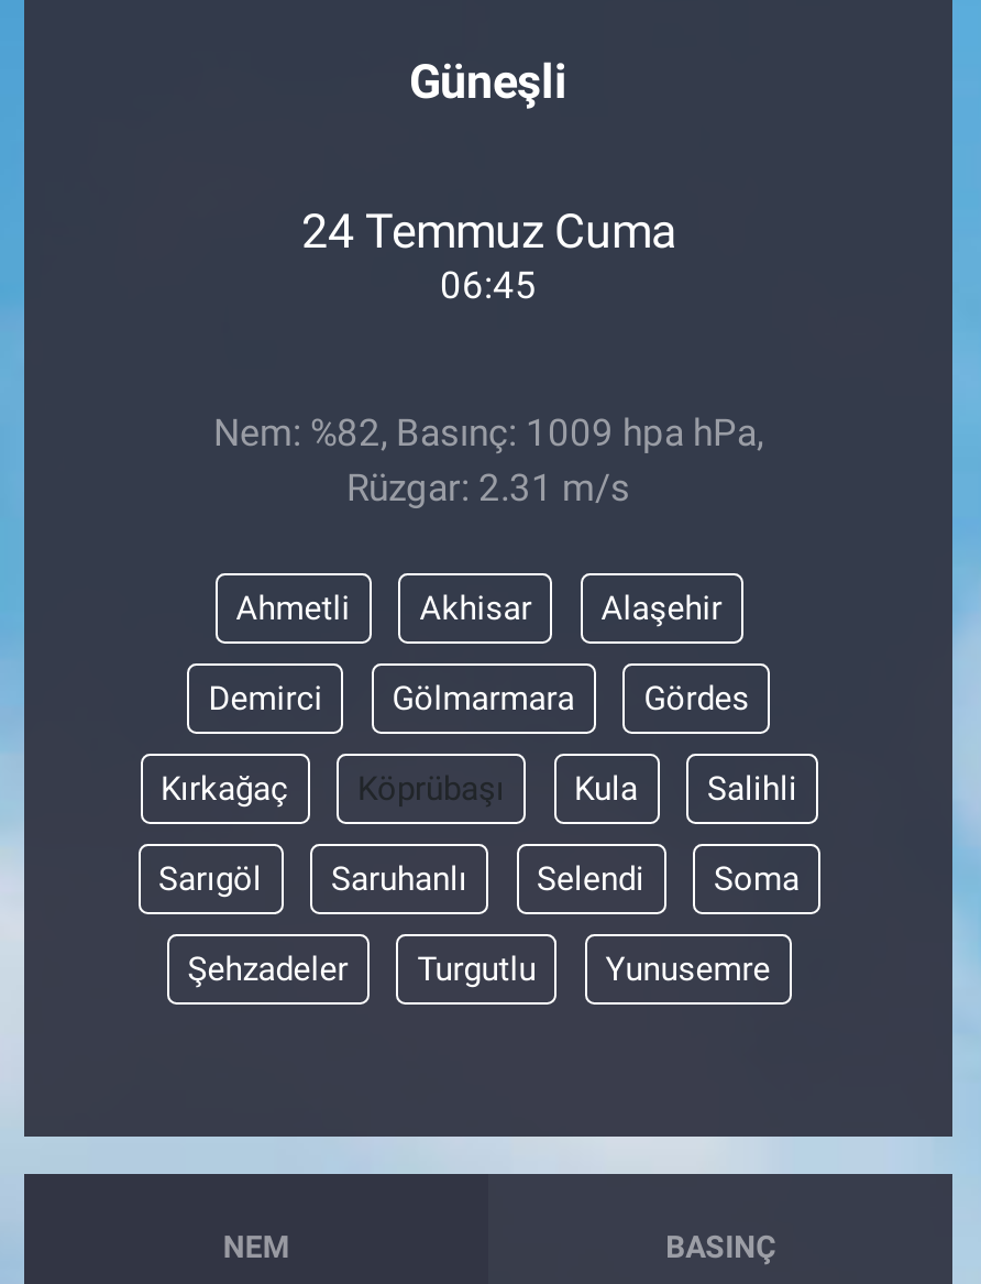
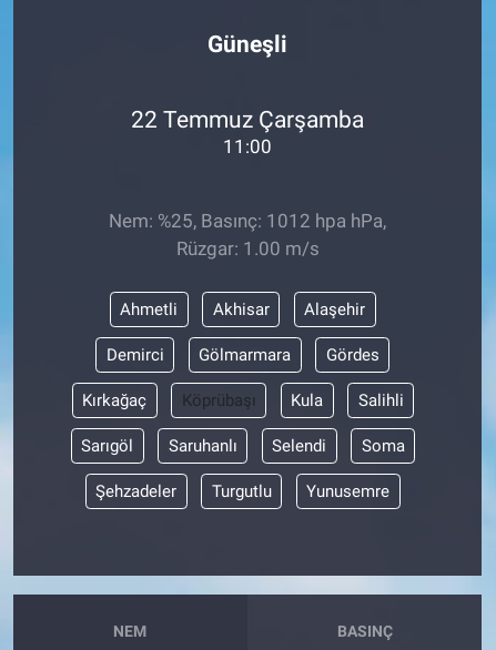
[301,203,675,258] 24 Temmuz Cuma -> [131,105,364,133] 22 Temmuz Çarşamba
[440,262,537,306] 06:45 -> [223,135,272,157] 11:00
[213,411,763,455] Nem: %82, Basınç: 1009 hpa hPa, -> [109,210,386,232] Nem: %25, Basınç: 1012 hpa hPa,
[346,466,630,510] Rüzgar: 2.31 m/s -> [176,237,319,260] Rüzgar: 1.00 m/s

